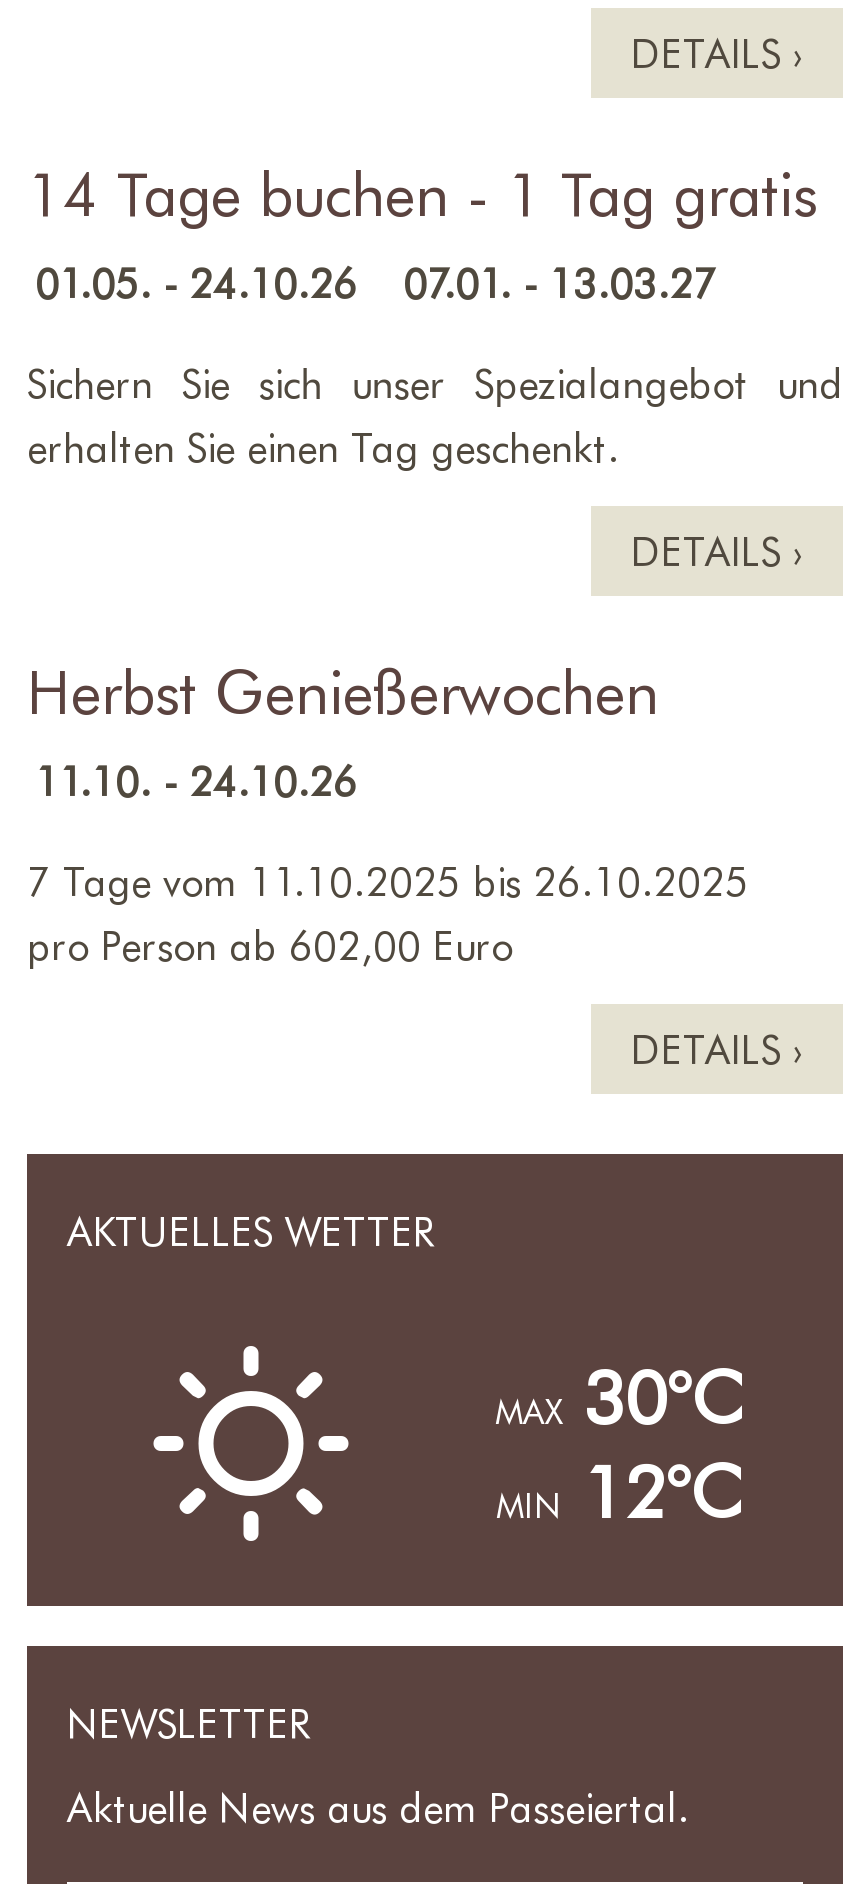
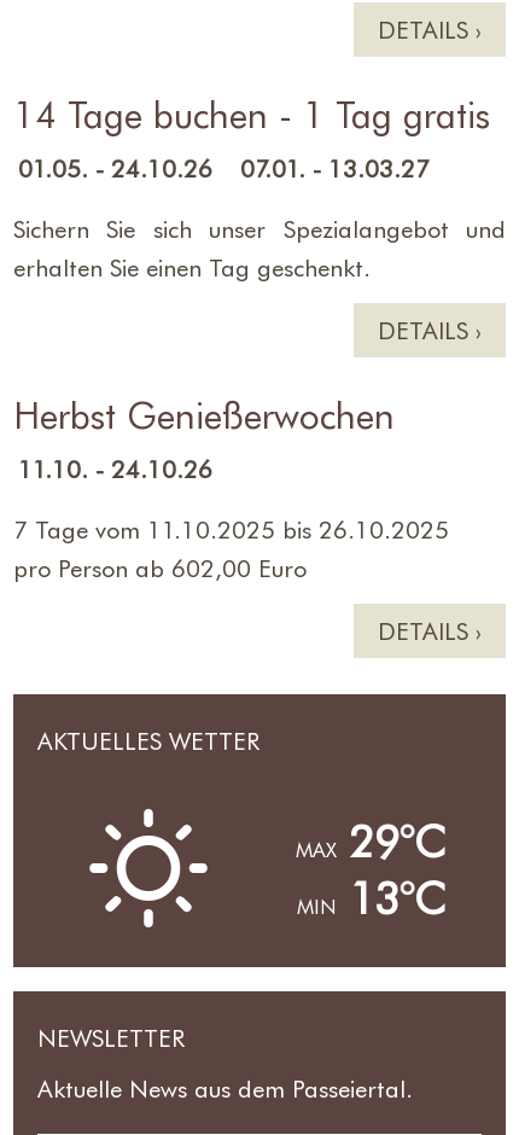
[495,1348,743,1442] MAX 30°C -> [296,811,445,868] MAX 29°C
[496,1442,742,1536] MIN 12°C -> [296,868,445,925] MIN 13°C

